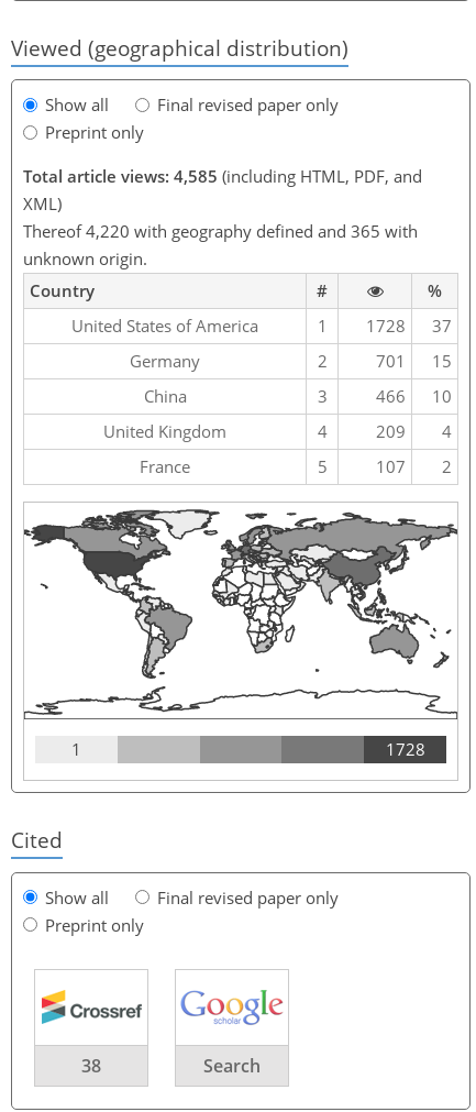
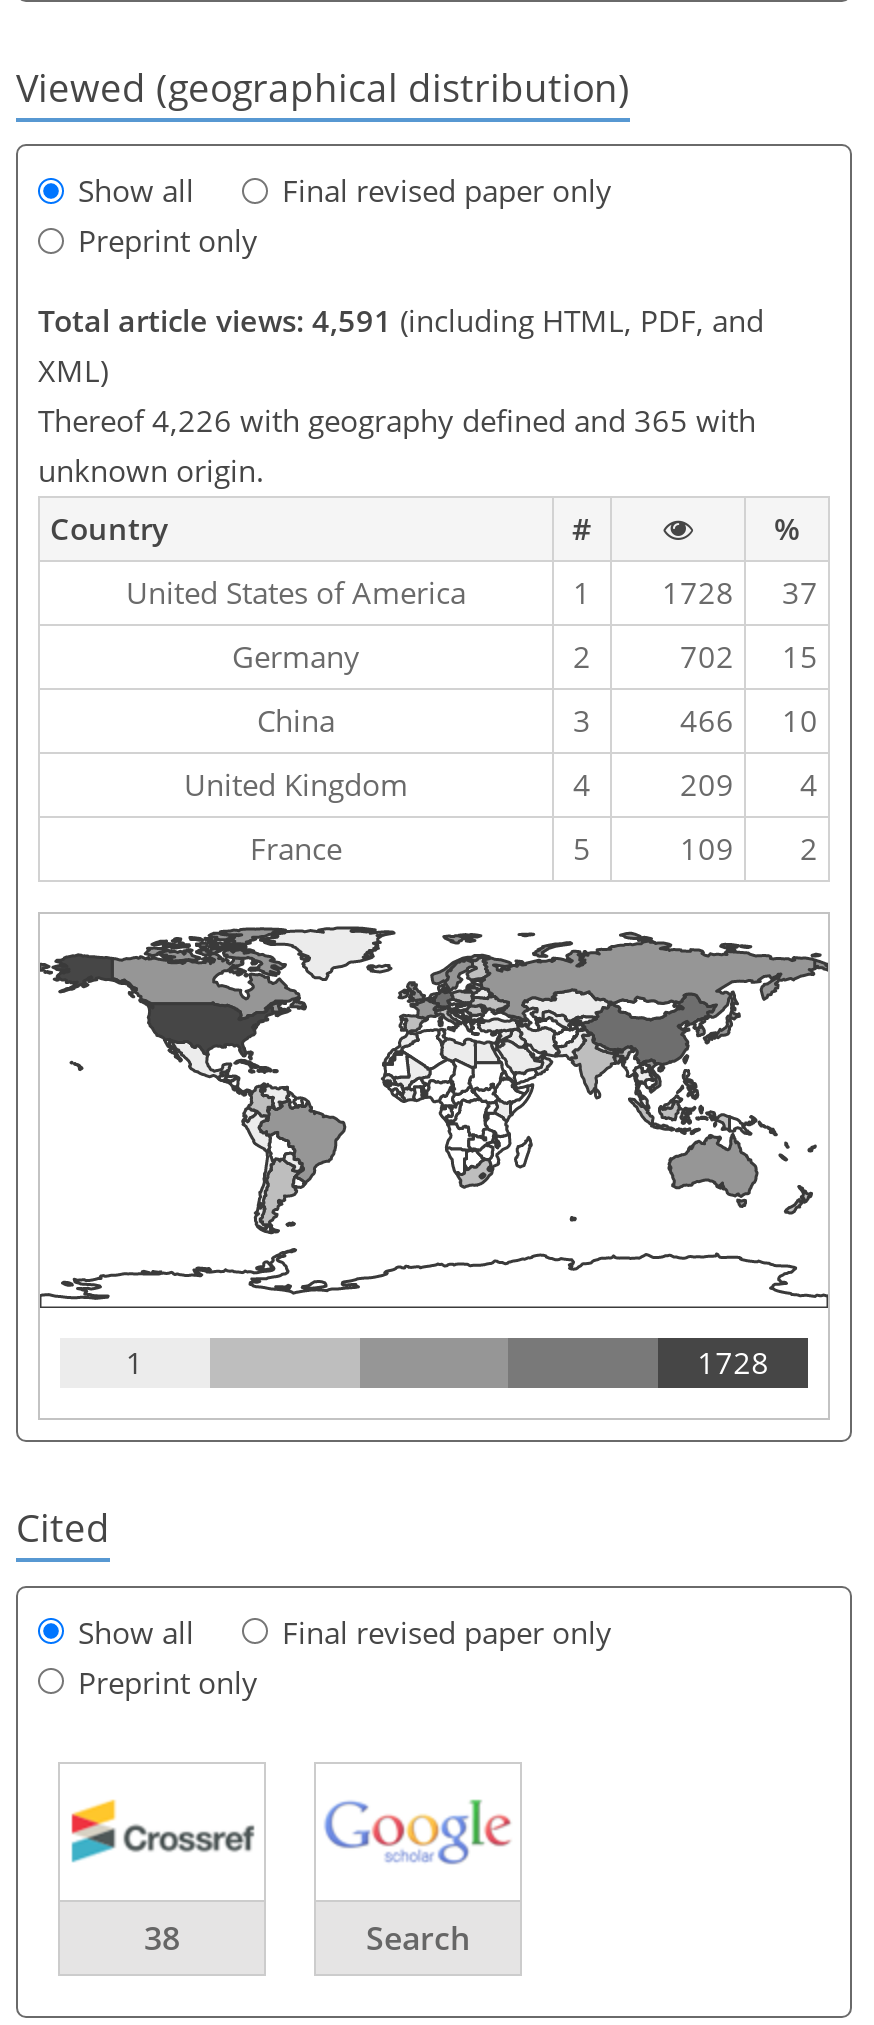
[23,165,422,187] Total article views: 4,585 (including HTML, PDF, and -> [38,300,764,340] Total article views: 4,591 (including HTML, PDF, and
[23,220,418,242] Thereof 4,220 with geography defined and 365 with -> [38,400,756,440] Thereof 4,226 with geography defined and 365 with
[376,350,452,372] 701 15 -> [680,636,818,676] 702 15
[376,456,452,478] 107 2 -> [680,828,818,868] 109 2

